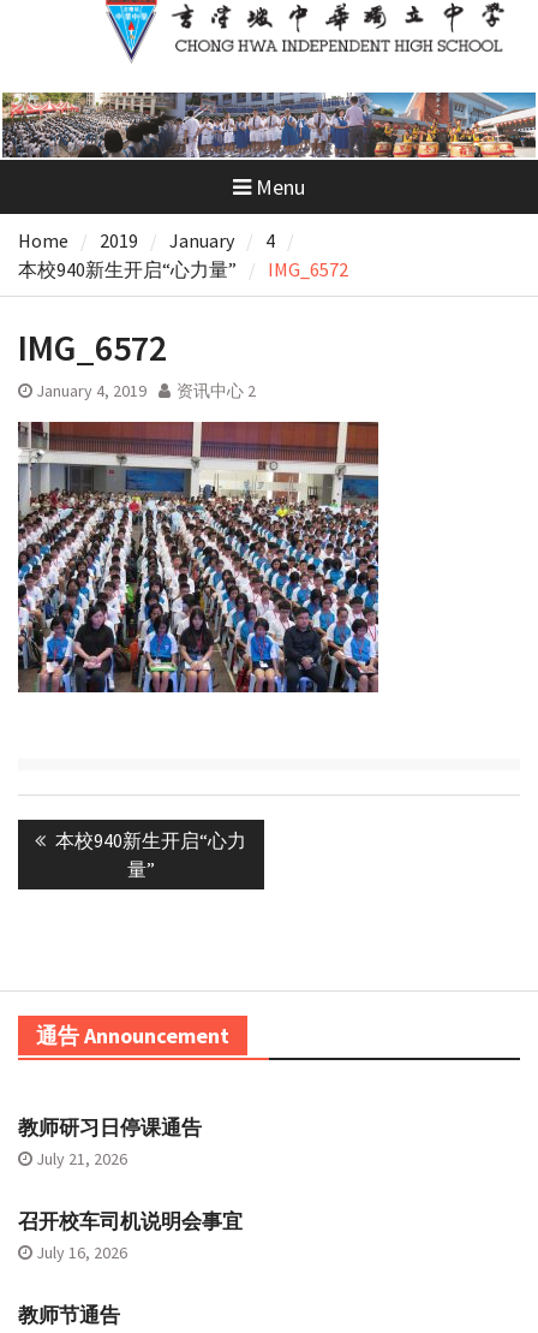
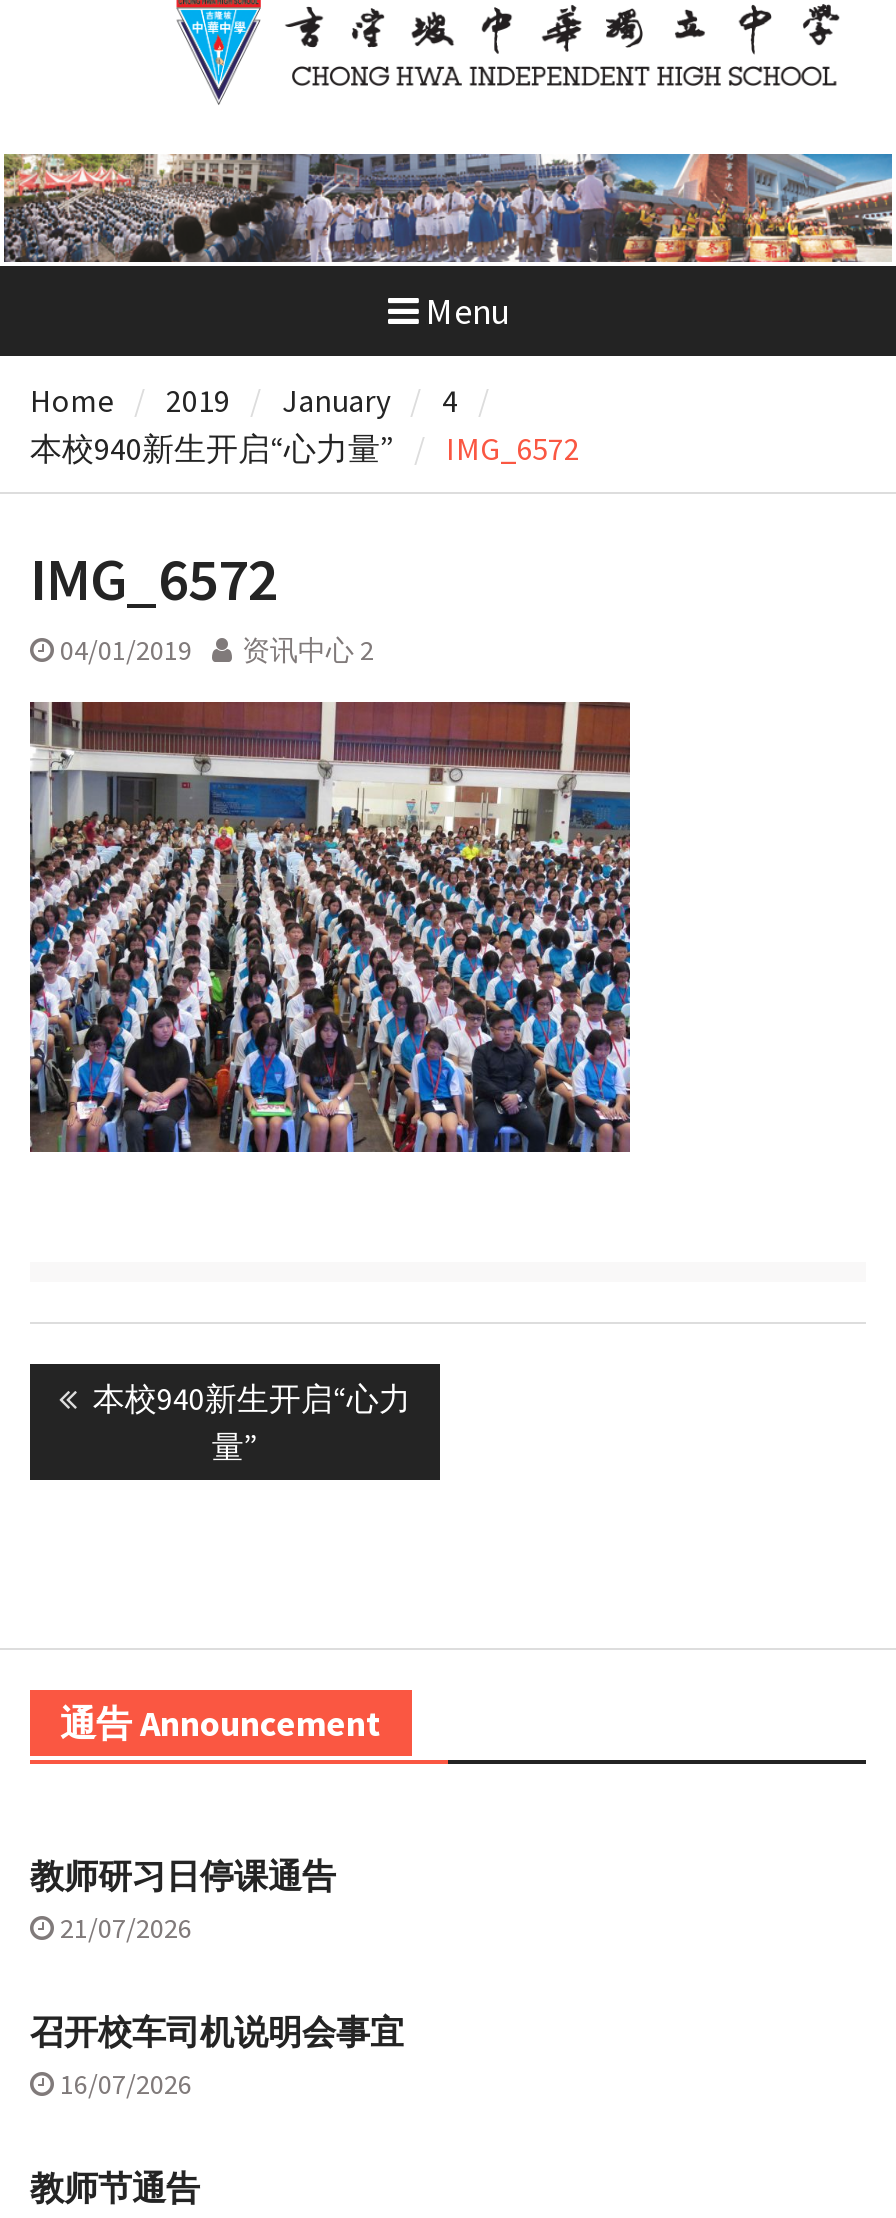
[36,379,256,401] January 4, 2019 资讯中心 2 -> [60,631,374,667] 04/01/2019 资讯中心 2
[36,1147,127,1169] July 21, 2026 -> [60,1909,192,1945] 21/07/2026
[36,1241,127,1263] July 16, 2026 -> [60,2065,192,2101] 16/07/2026

